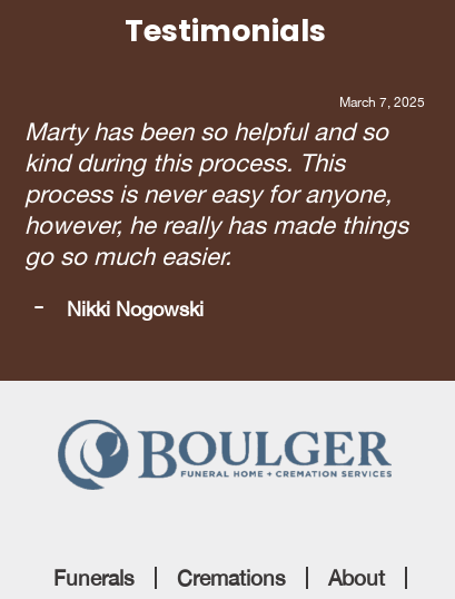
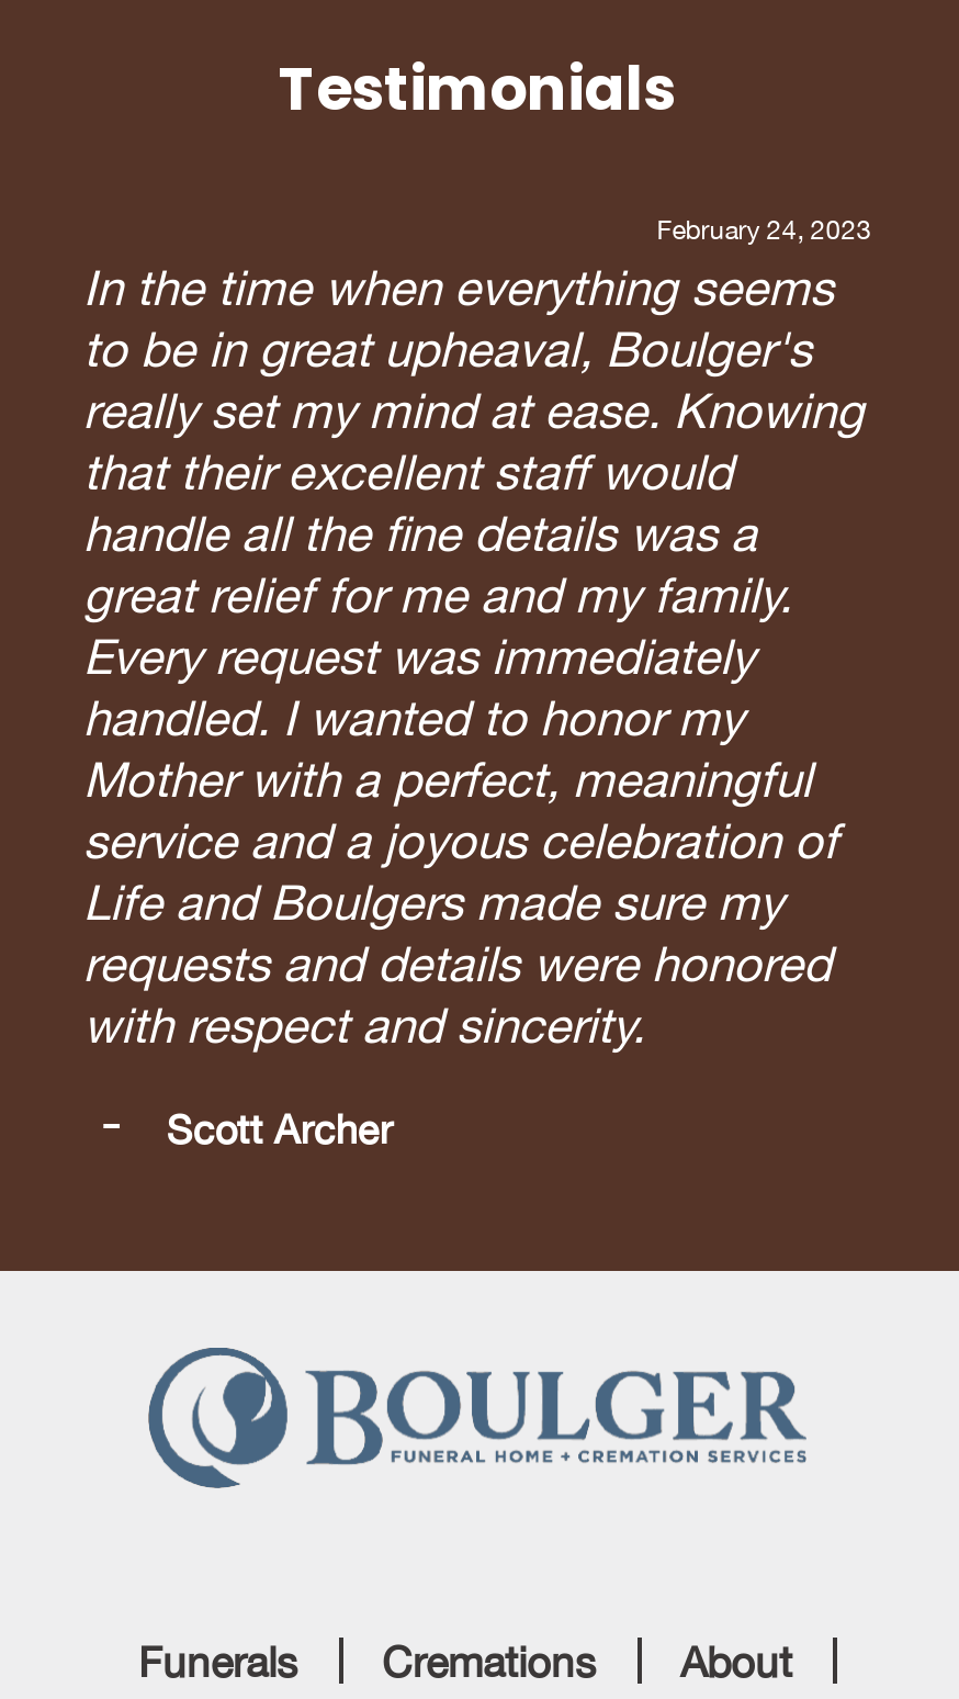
[25,95,425,271] March 7, 2025 | Marty has been so helpful and so | kind during this process. This | process is never easy for anyone, | however, he really has made things | go so much easier. -> [83,215,872,1054] February 24, 2023 | In the time when everything seems | to be in great upheaval, Boulger's | really set my mind at ease. Knowing | that their excellent staff would | handle all the fine details was a | great relief for me and my family. | Every request was immediately | handled. I wanted to honor my | Mother with a perfect, meaningful | service and a joyous celebration of | Life and Boulgers made sure my | requests and details were honored | with respect and sincerity.
[67,297,204,321] Nikki Nogowski -> [166,1107,392,1153] Scott Archer

